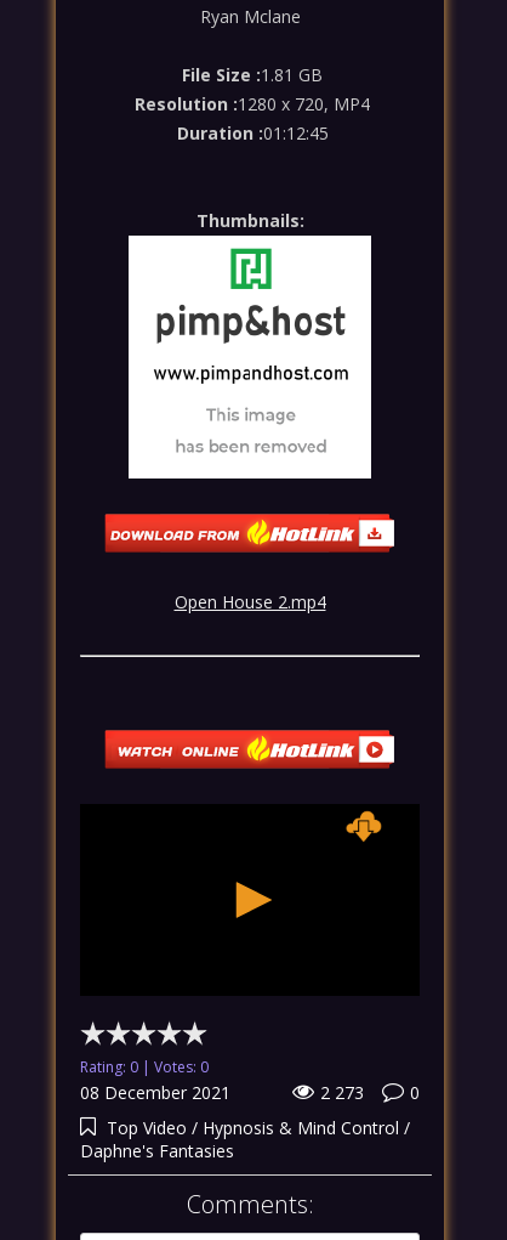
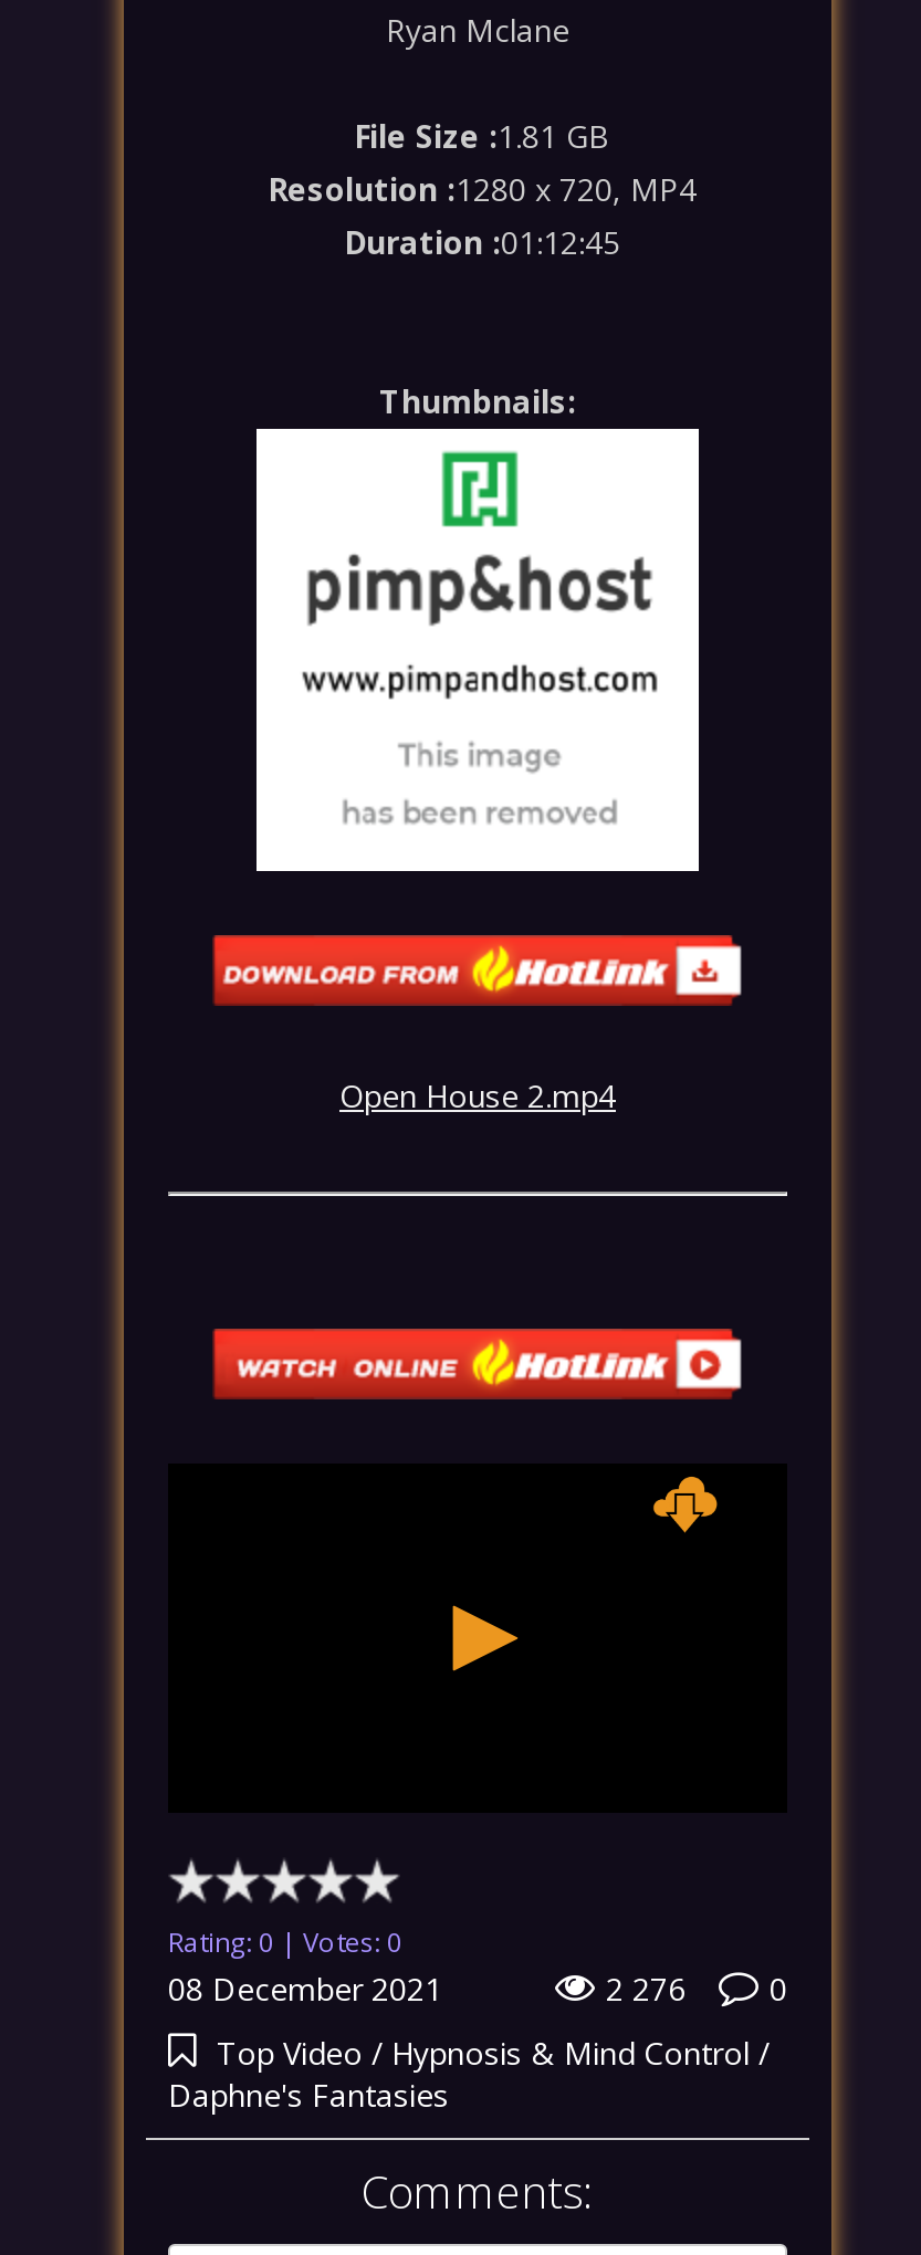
[320,1080,420,1103] 2 273 0 -> [606,1966,787,2008] 2 276 0

